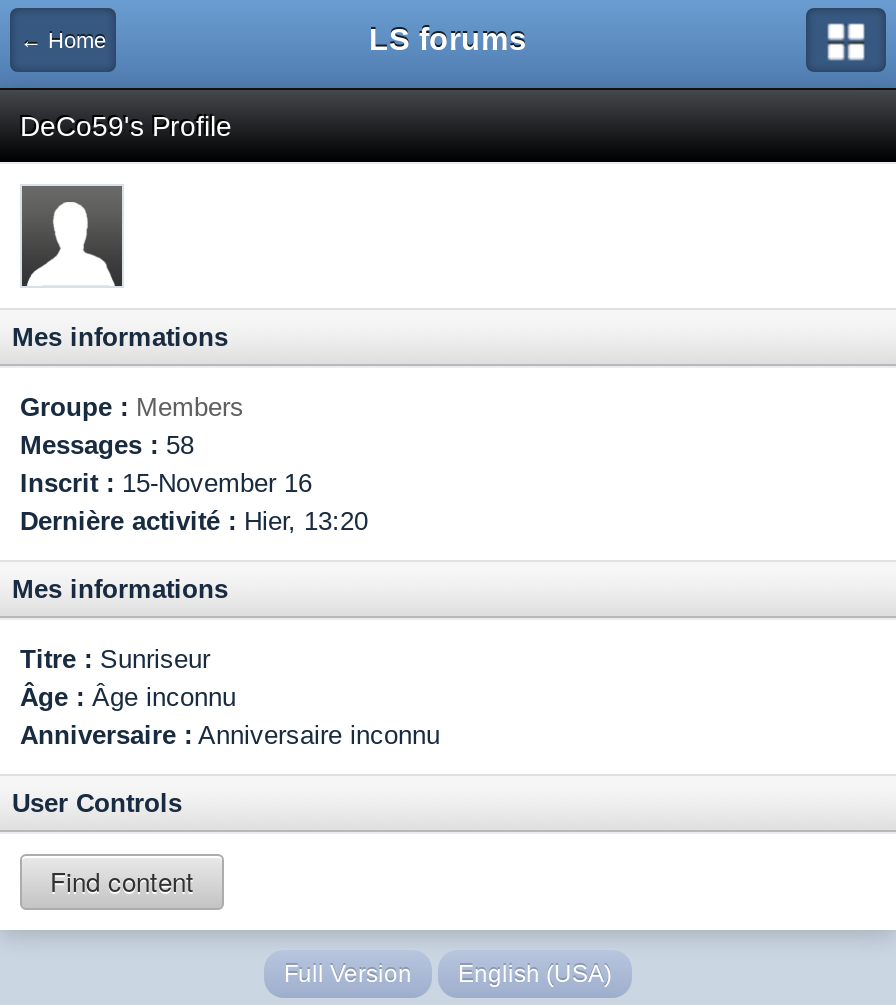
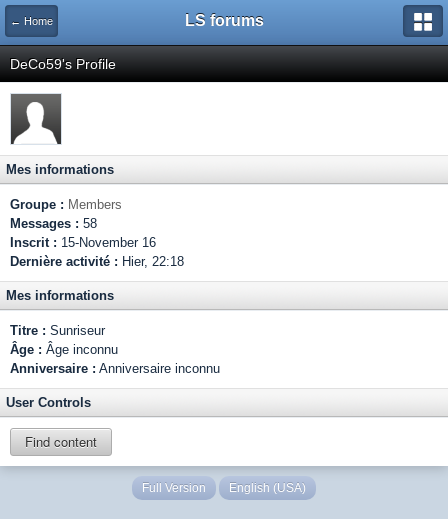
[20,506,368,536] Dernière activité : Hier, 13:20 -> [10,254,184,269] Dernière activité : Hier, 22:18

